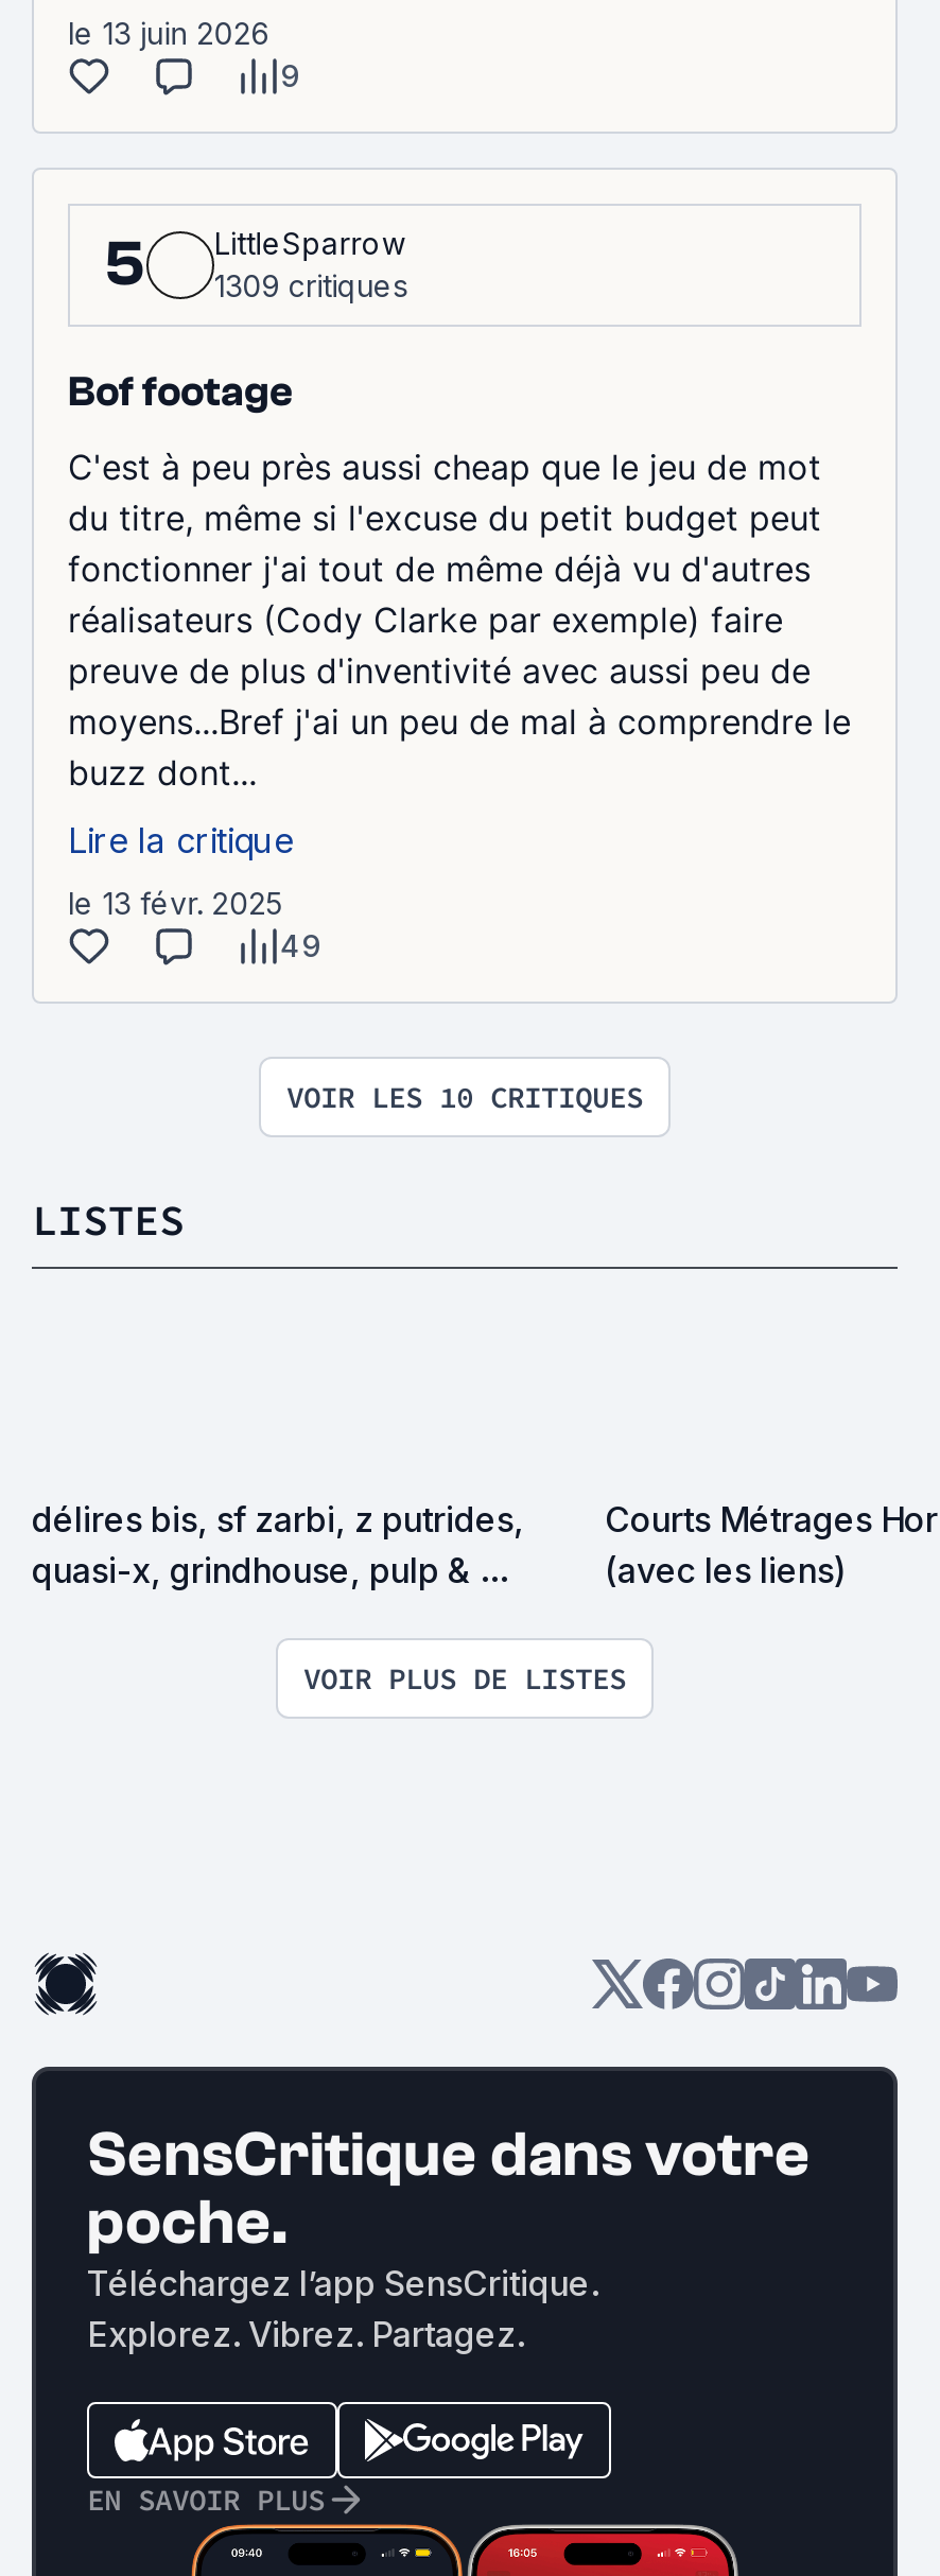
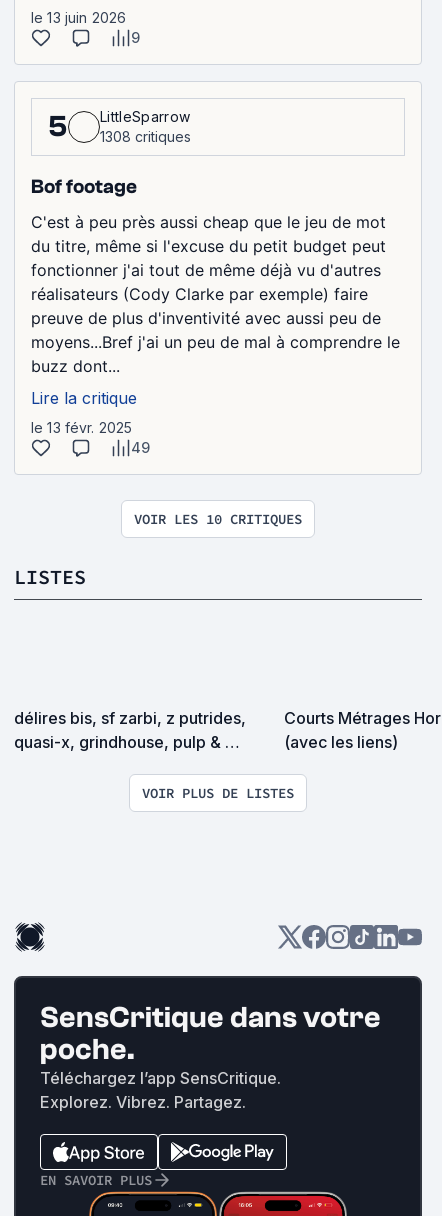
[104,224,407,302] 5 1309 critiques LittleSparrow -> [48,107,191,144] 5 1308 critiques LittleSparrow

